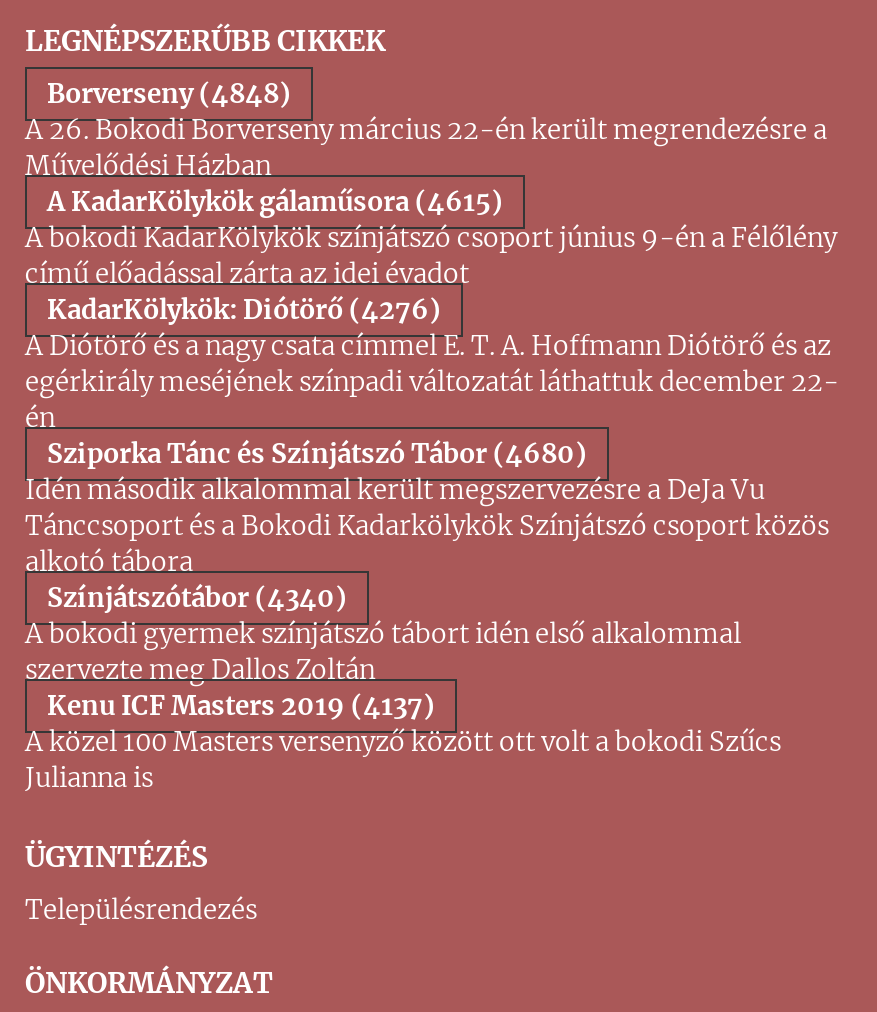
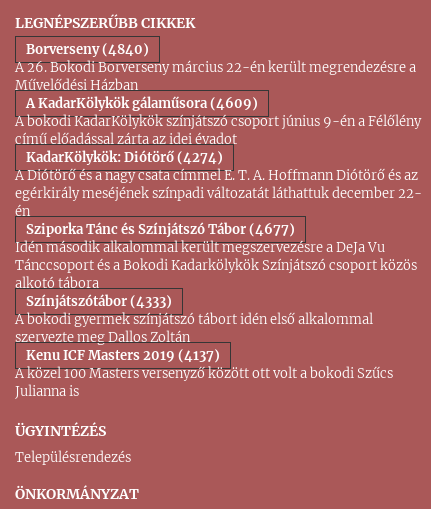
[47,78,291,112] Borverseny (4848) -> [26,41,149,58] Borverseny (4840)
[47,186,503,220] A KadarKölykök gálaműsora (4615) -> [26,95,258,112] A KadarKölykök gálaműsora (4609)
[47,294,441,328] KadarKölykök: Diótörő (4276) -> [26,149,223,166] KadarKölykök: Diótörő (4274)
[47,438,587,472] Sziporka Tánc és Színjátszó Tábor (4680) -> [26,221,295,238] Sziporka Tánc és Színjátszó Tábor (4677)
[47,582,347,616] Színjátszótábor (4340) -> [26,293,172,310] Színjátszótábor (4333)

